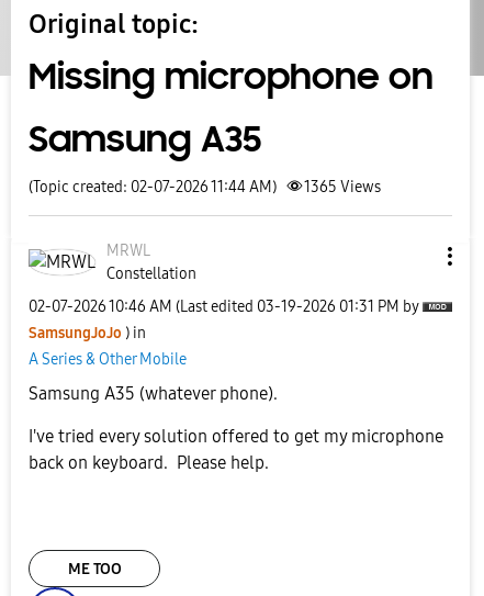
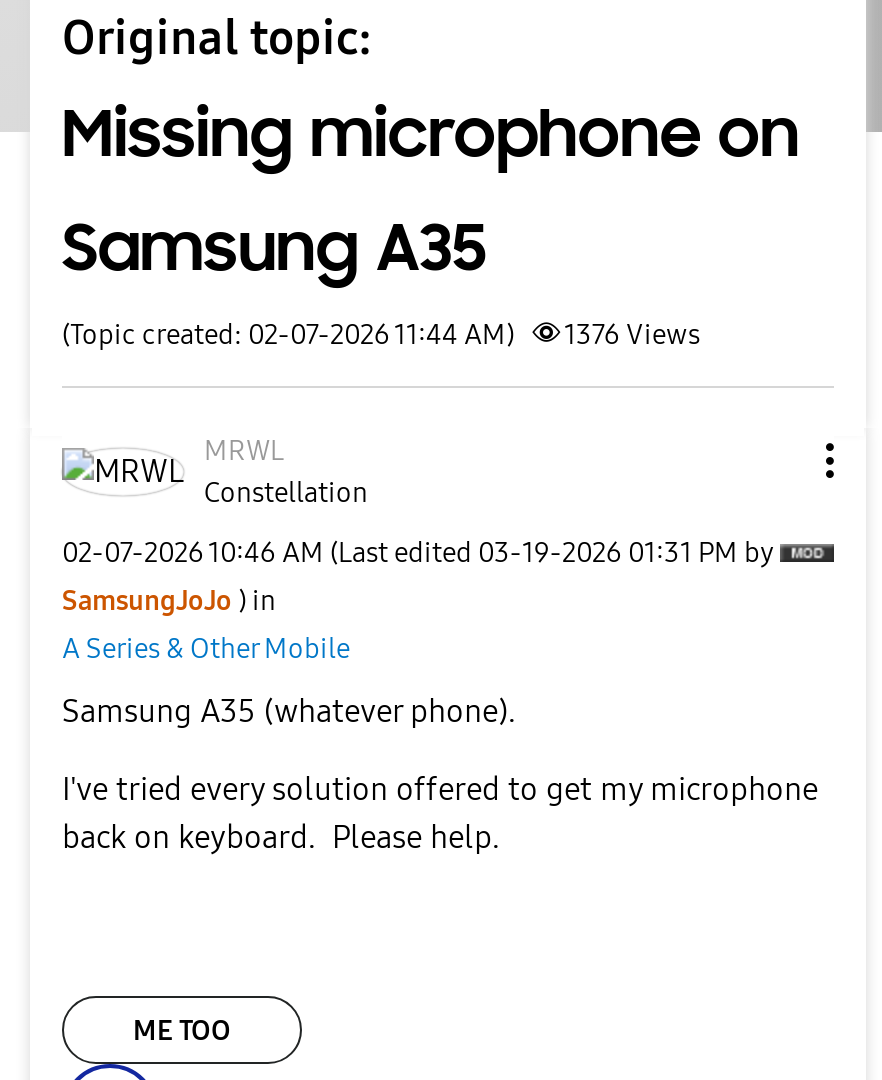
[29,178,381,196] (Topic created: 02-07-2026 11:44 AM) 1365 Views -> [62,318,700,352] (Topic created: 02-07-2026 11:44 AM) 1376 Views

